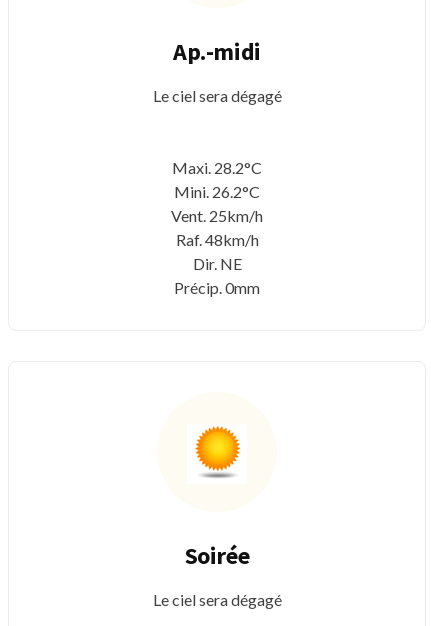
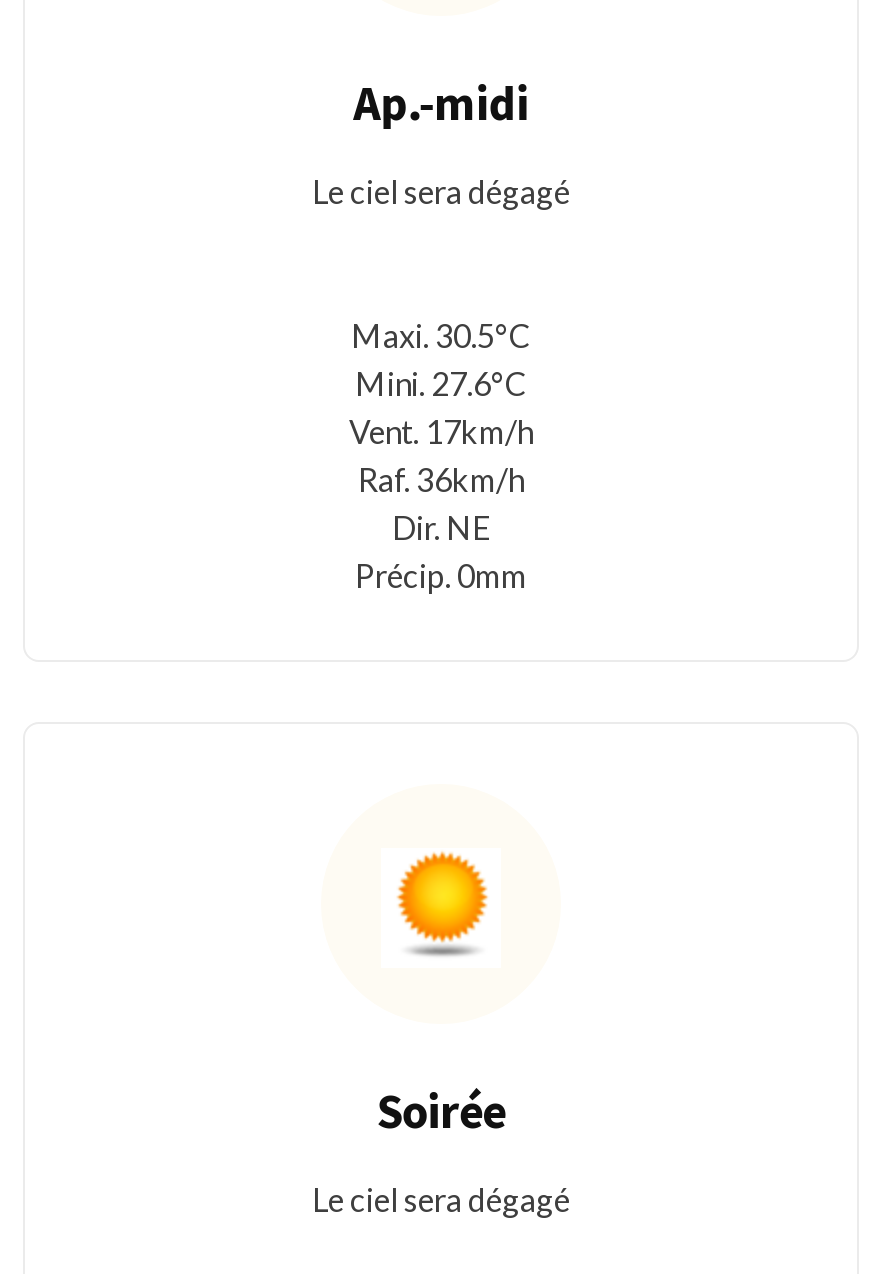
[172,158,262,177] Maxi. 28.2°C -> [351,316,531,354] Maxi. 30.5°C
[174,182,260,201] Mini. 26.2°C -> [355,364,527,402] Mini. 27.6°C
[171,206,263,225] Vent. 25km/h -> [349,412,533,450] Vent. 17km/h
[175,230,258,249] Raf. 48km/h -> [358,460,524,498] Raf. 36km/h

